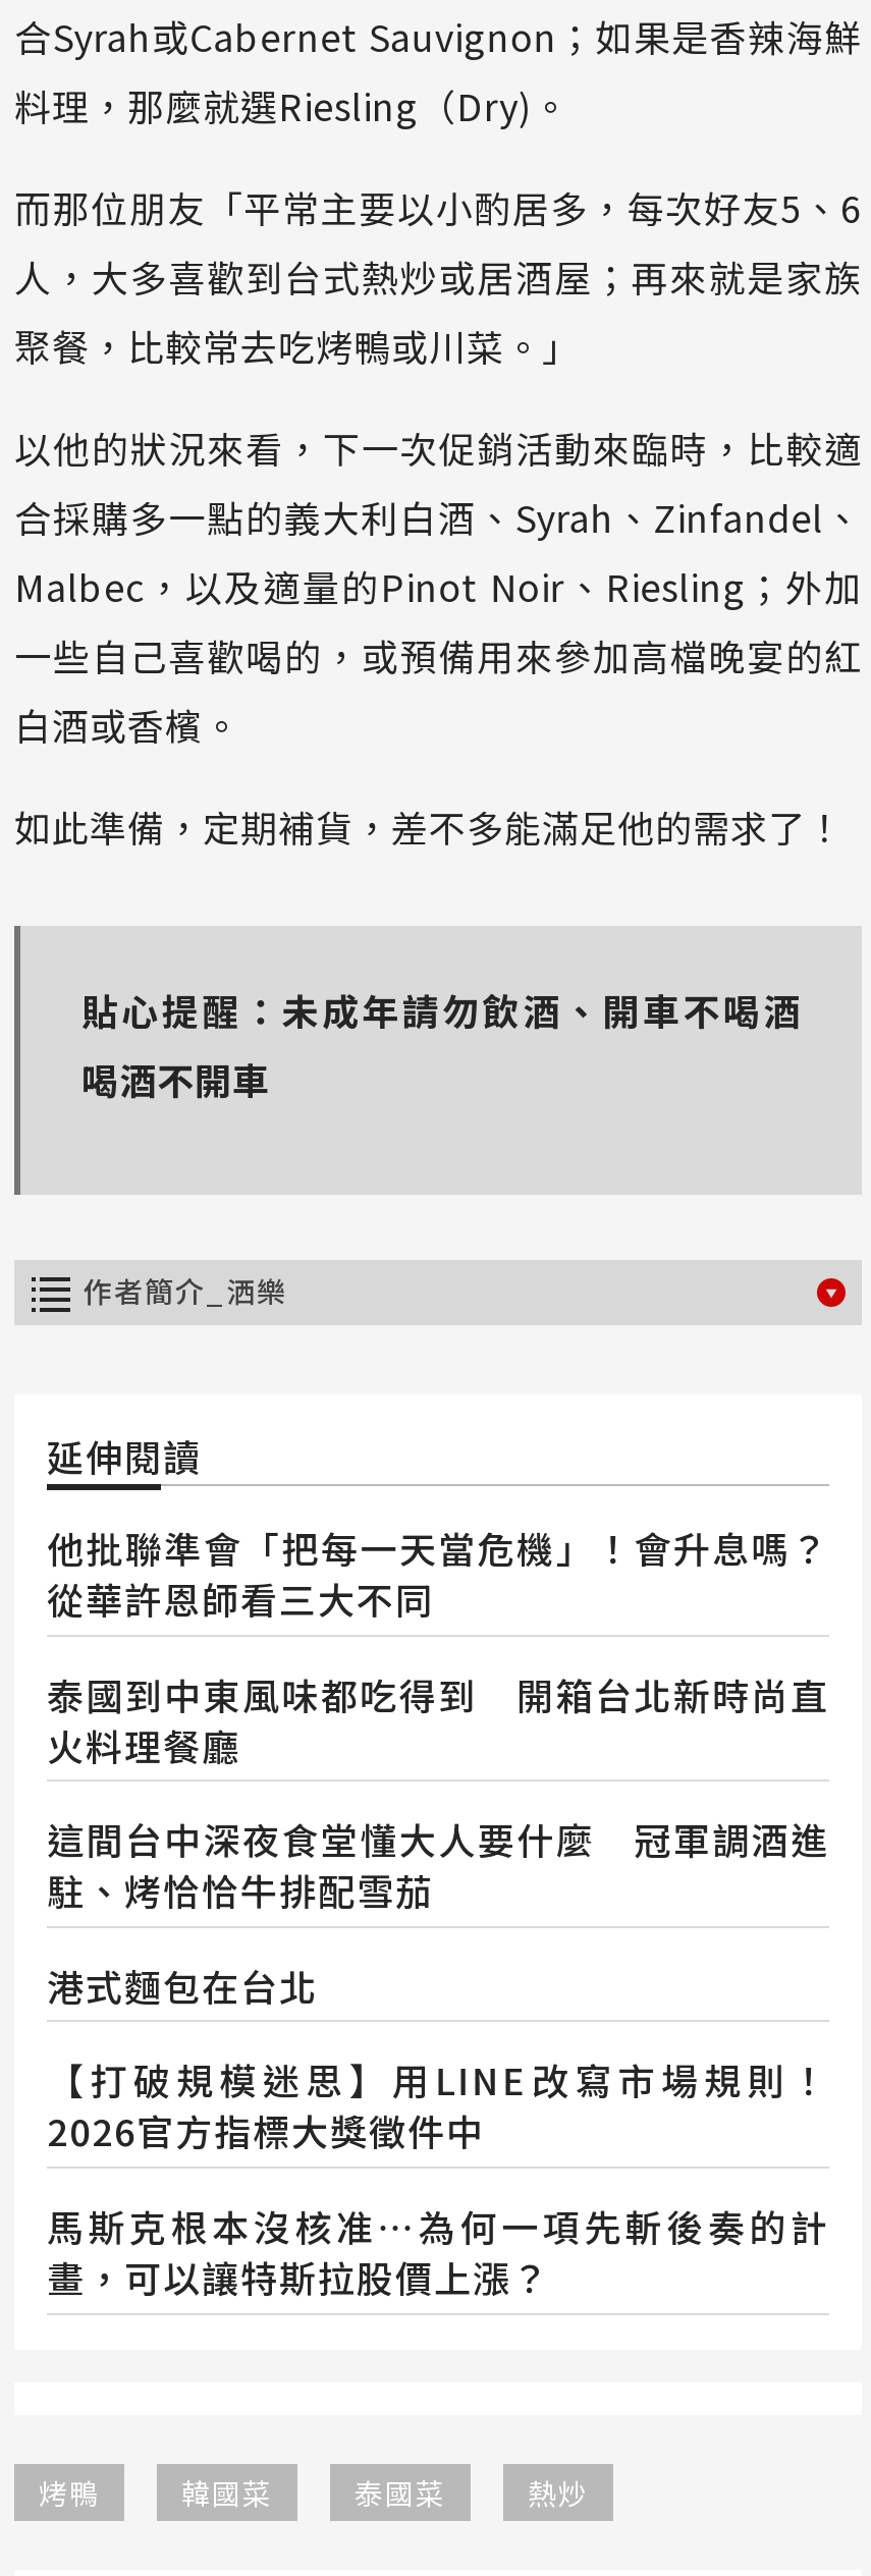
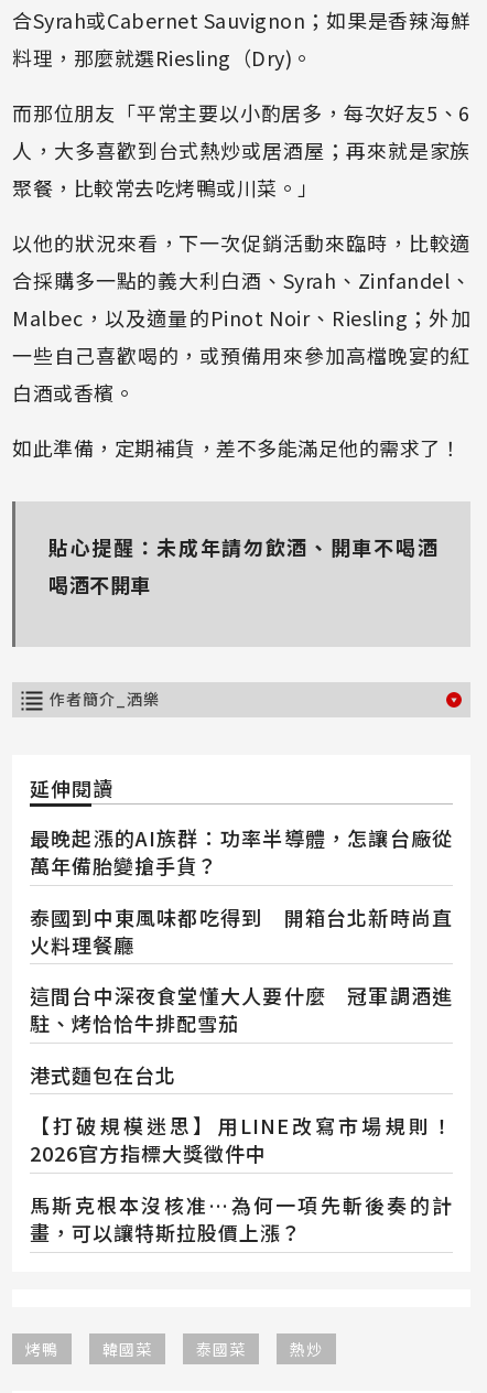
[47,1521,829,1625] 他批聯準會「把每一天當危機」！會升息嗎？ | 從華許恩師看三大不同 -> [30,824,453,880] 最晚起漲的AI族群：功率半導體，怎讓台廠從 | 萬年備胎變搶手貨？

